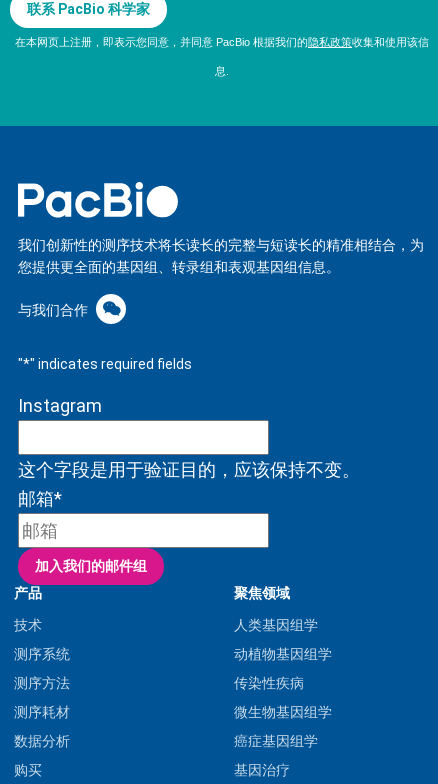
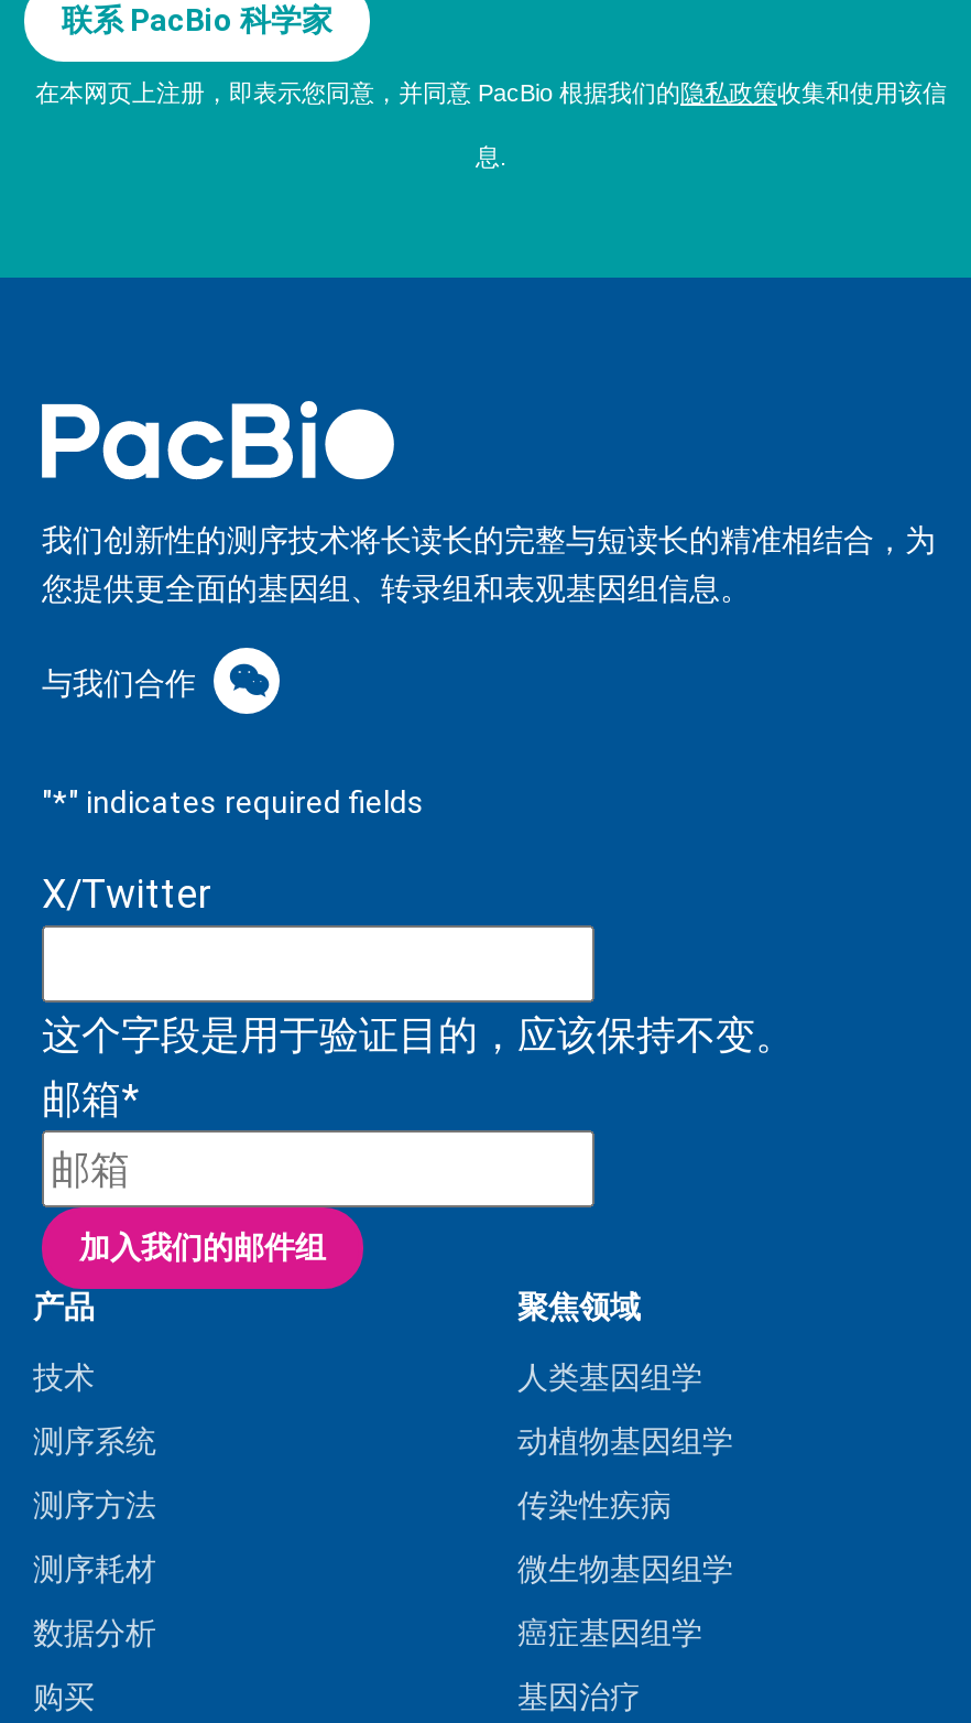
[18,395,102,416] Instagram -> [42,870,211,916] X/Twitter

